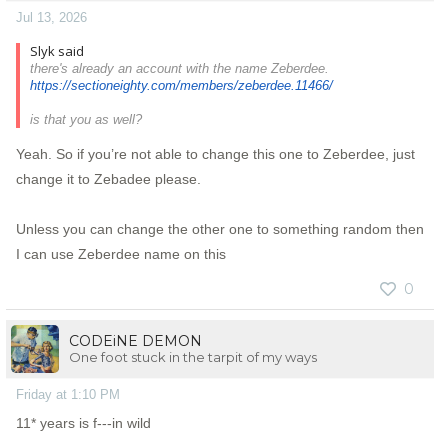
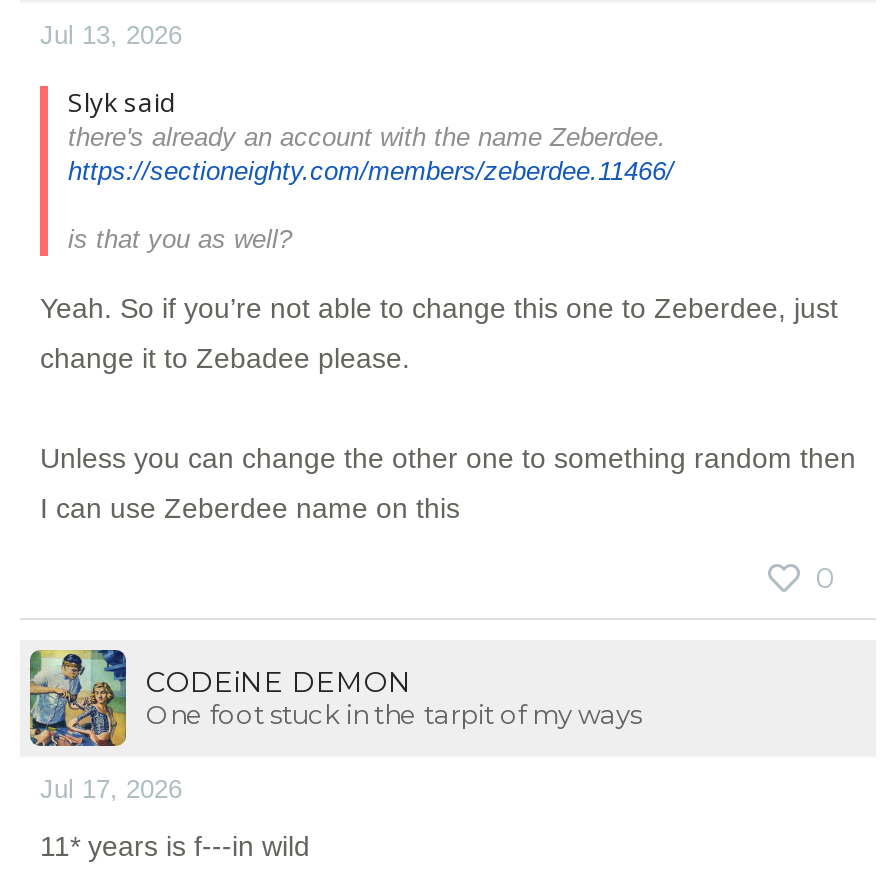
[16,387,120,402] Friday at 1:10 PM -> [40,774,182,804] Jul 17, 2026

